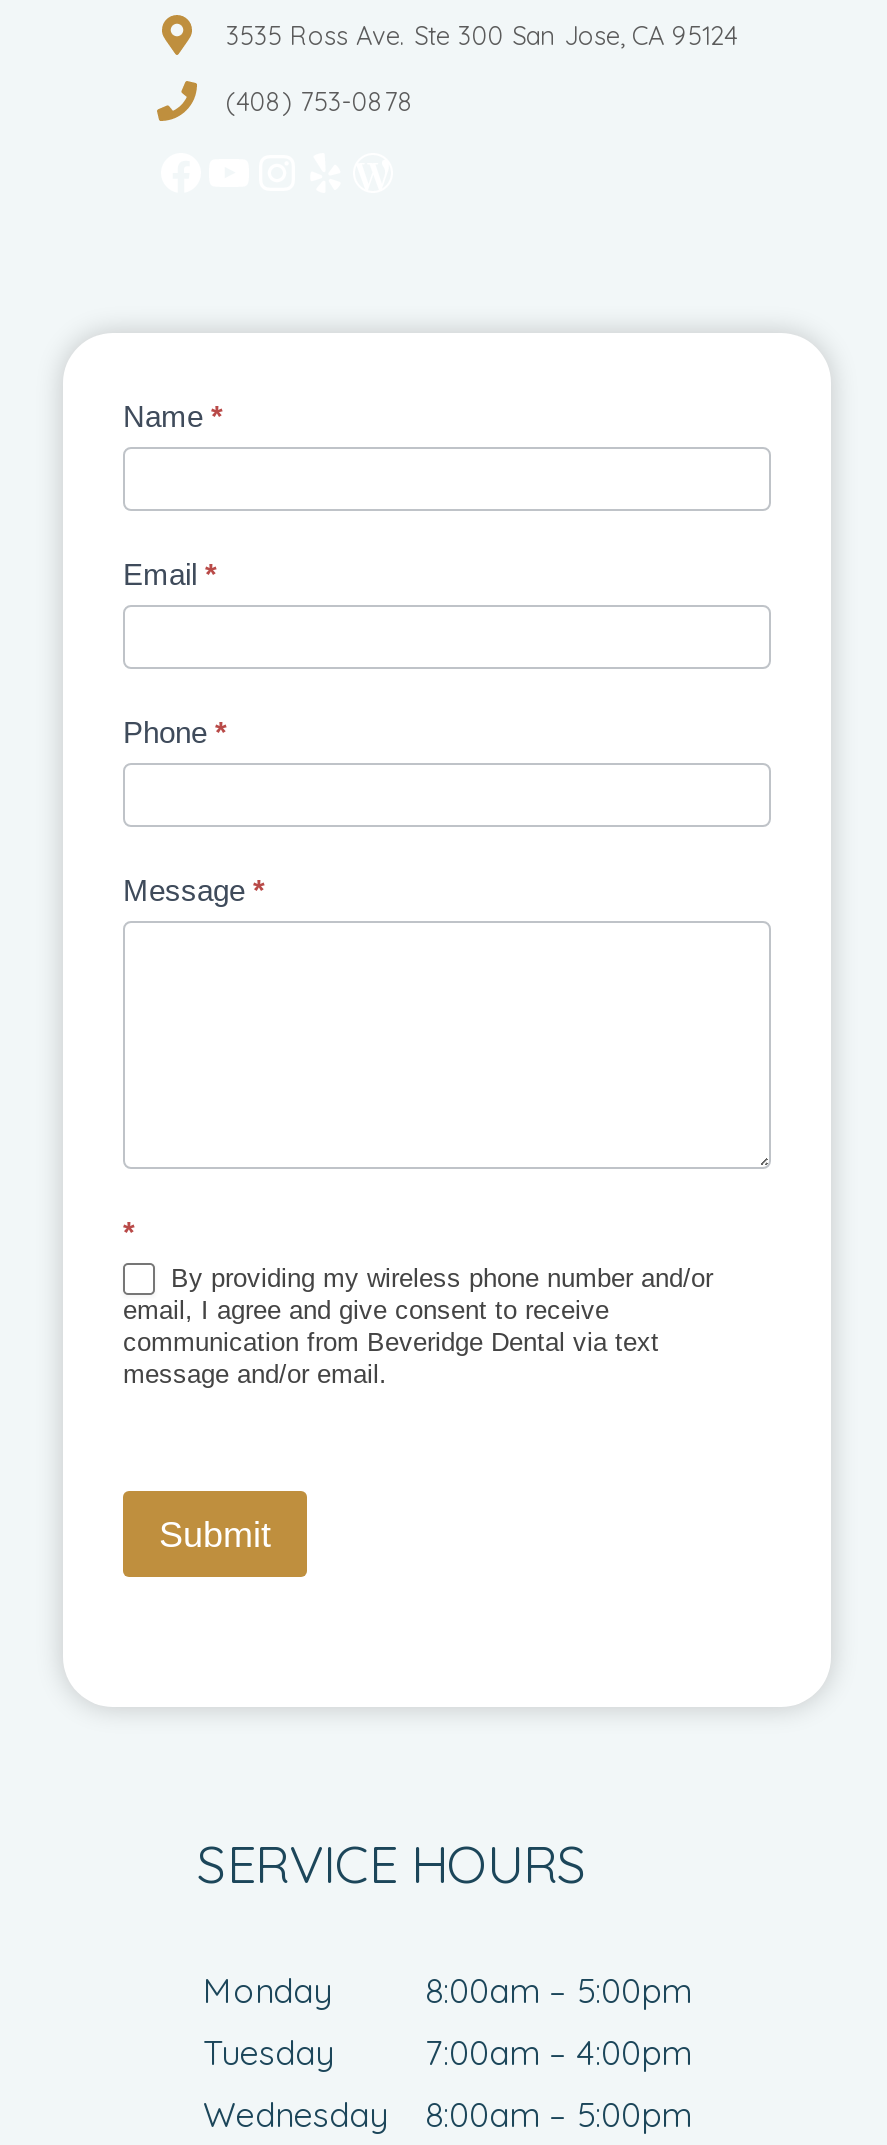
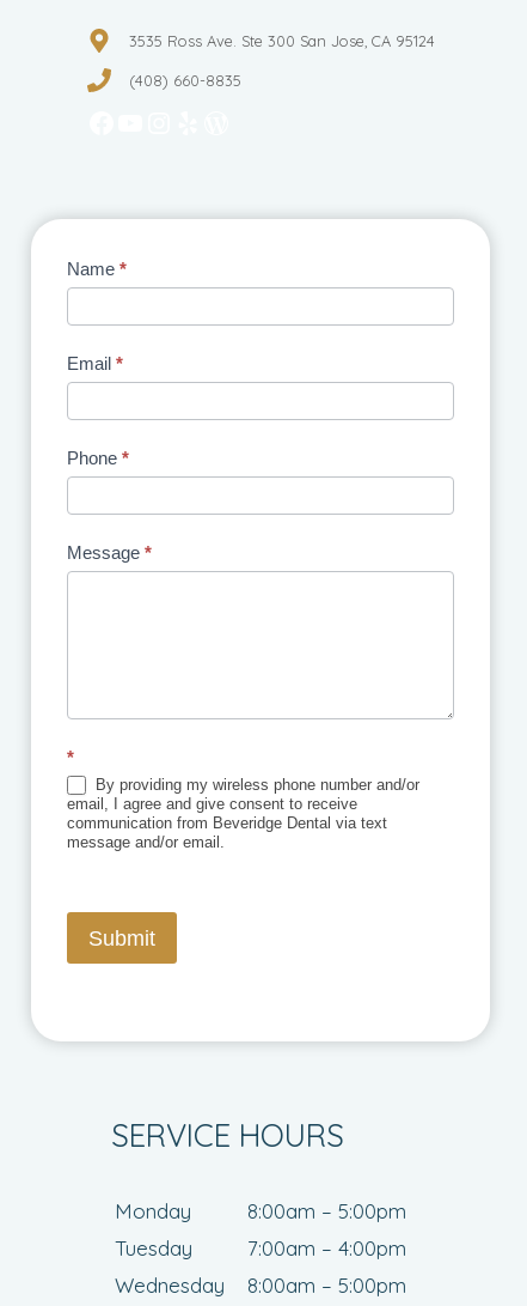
[226,85,414,117] (408) 753-0878 -> [128,71,241,90] (408) 660-8835

